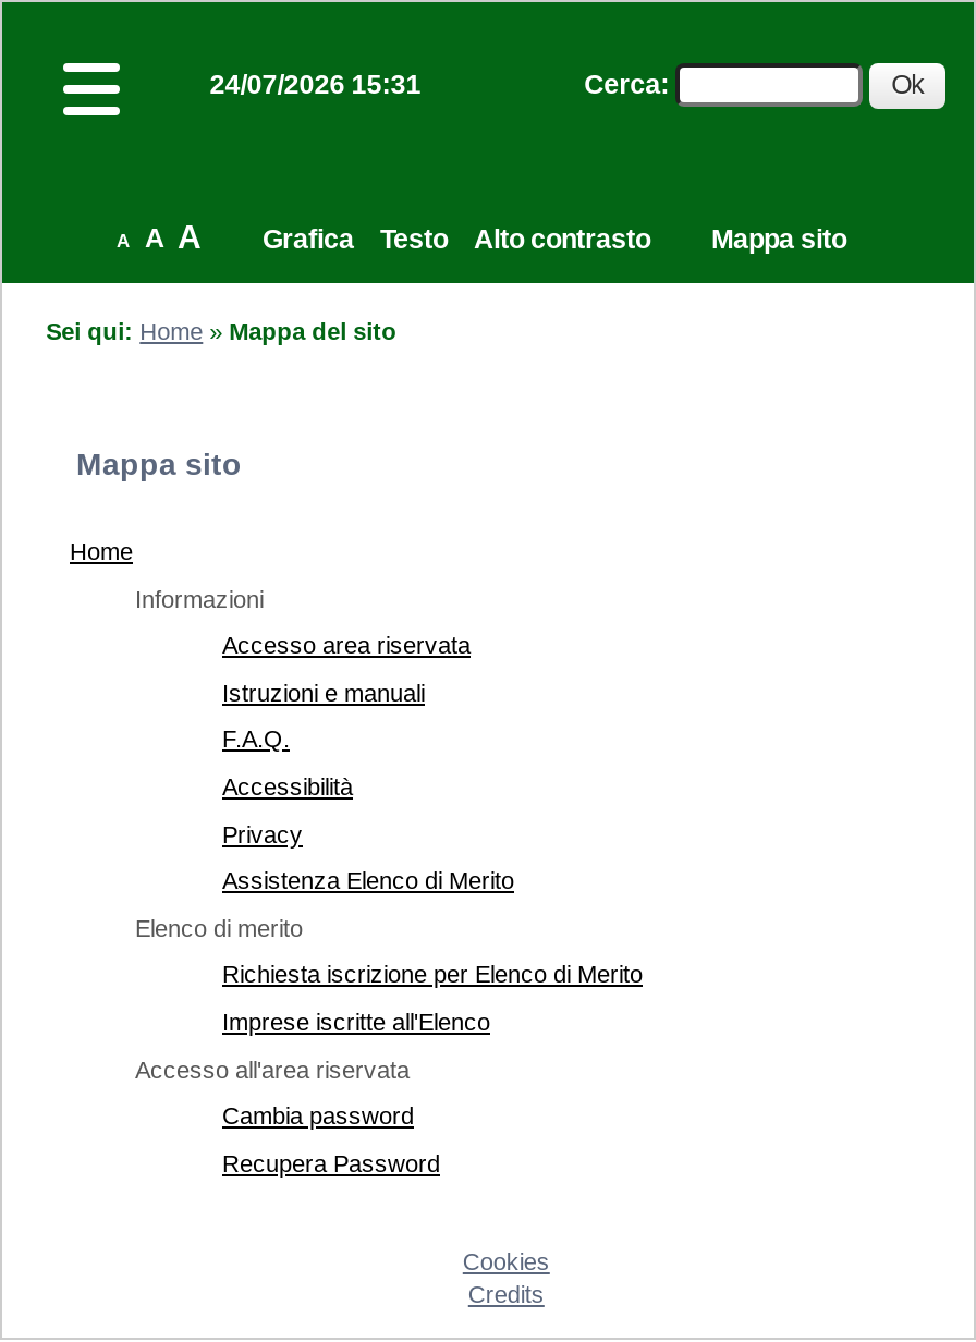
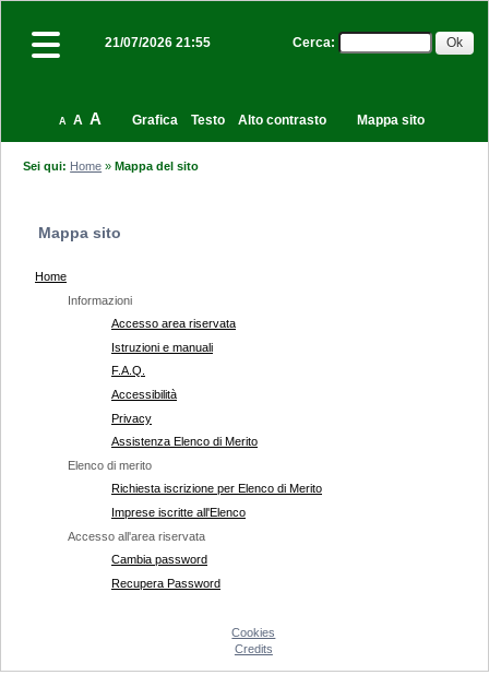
[210,70,421,101] 24/07/2026 15:31 -> [105,35,211,50] 21/07/2026 21:55

